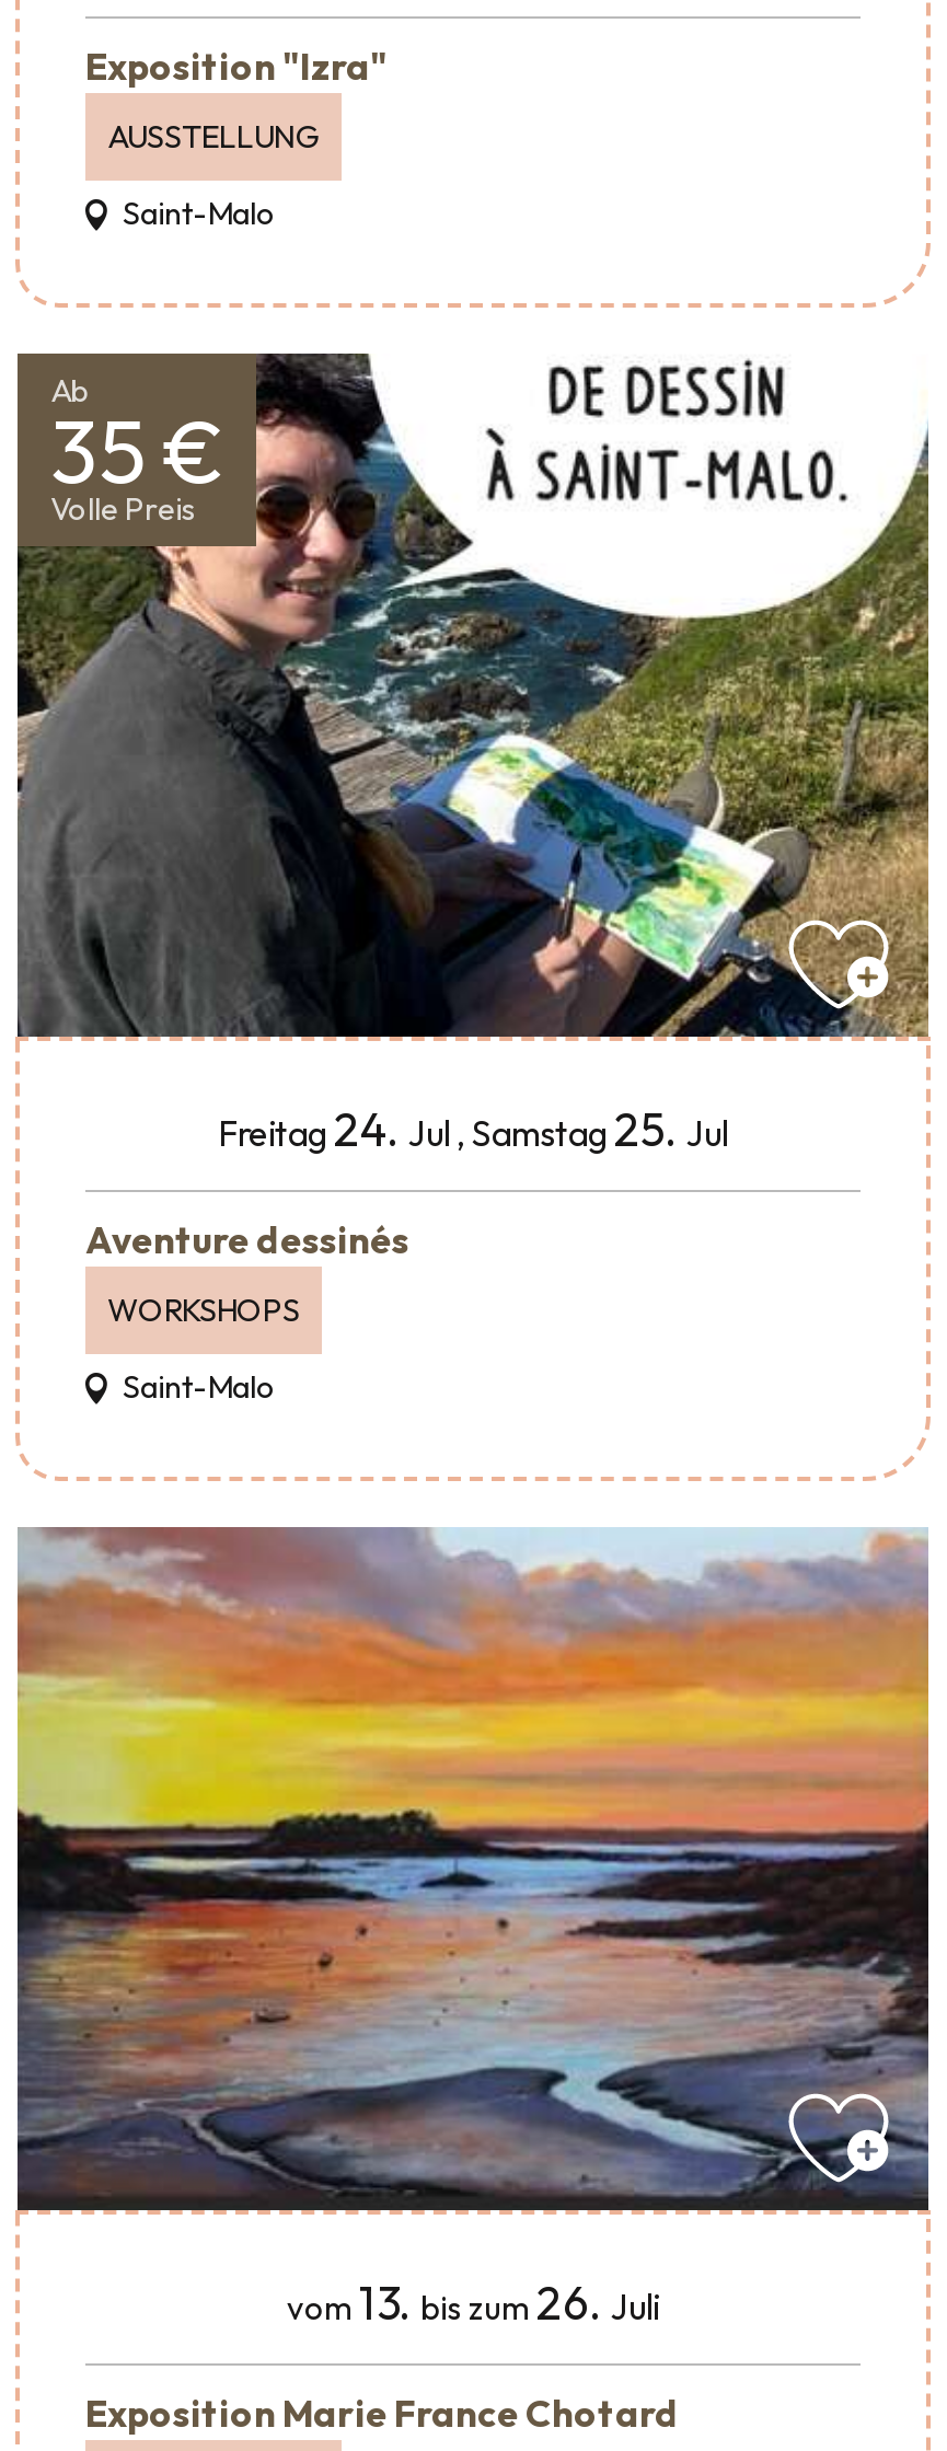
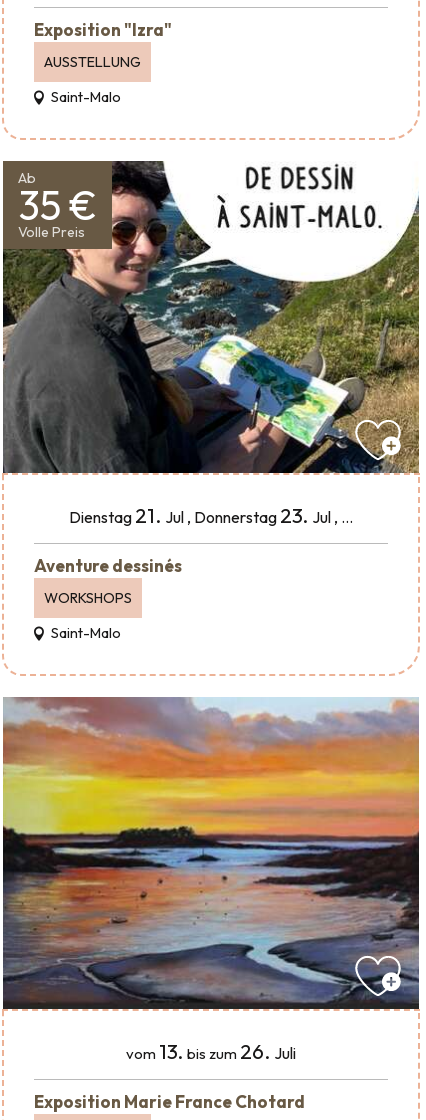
[218,1099,728,1156] Freitag 24. Jul, Samstag 25. Jul -> [69,502,353,528] Dienstag 21. Jul, Donnerstag 23. Jul,...

